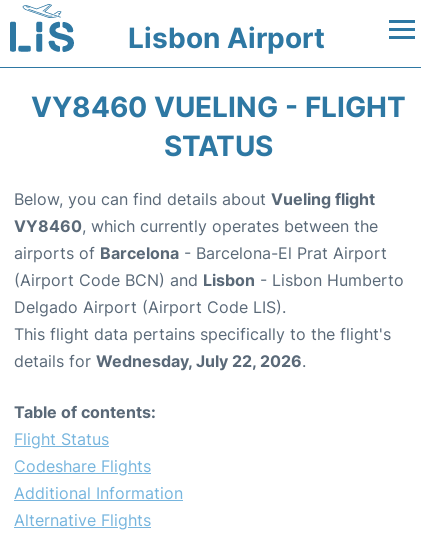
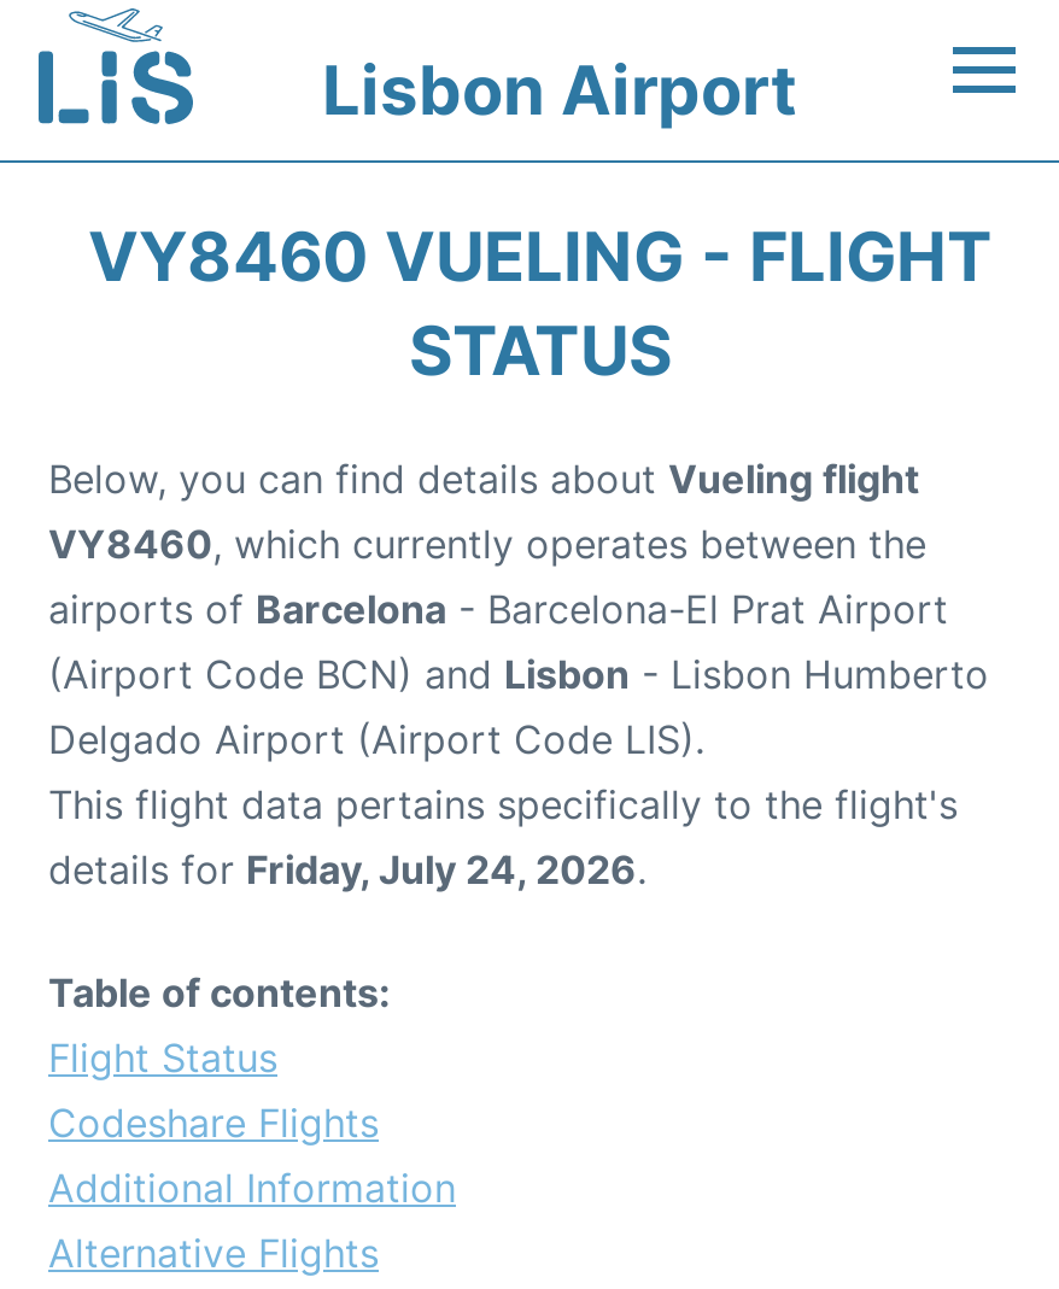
[14,351,306,371] details for Wednesday, July 22, 2026. -> [48,846,646,894] details for Friday, July 24, 2026.

